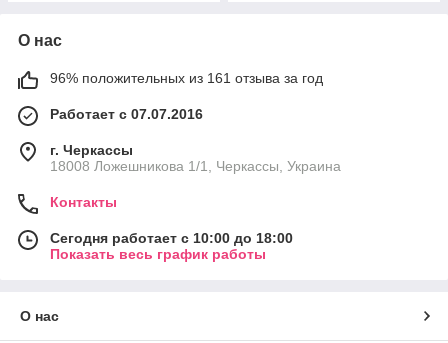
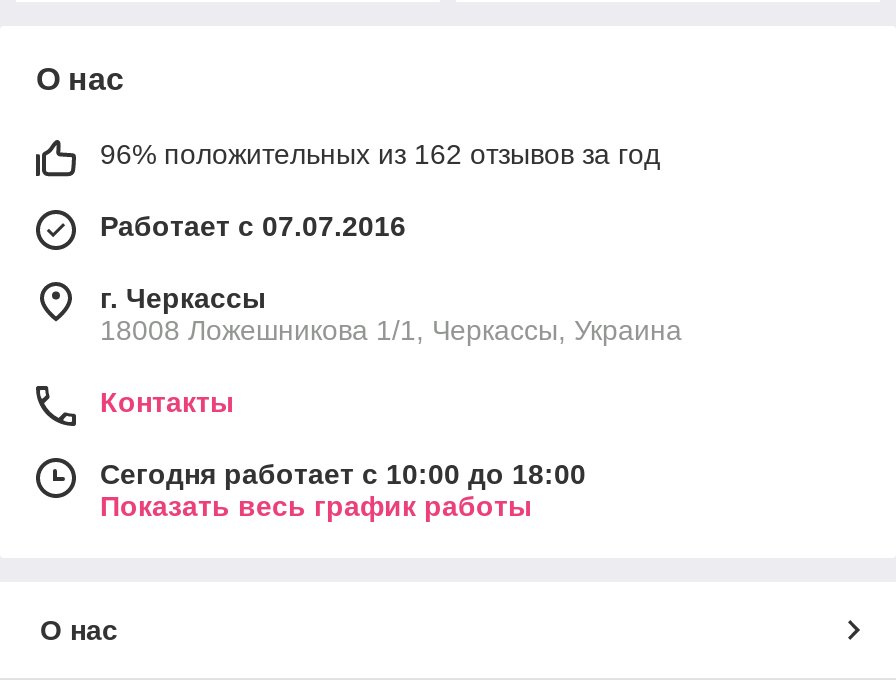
[50,70,323,86] 96% положительных из 161 отзыва за год -> [100,138,660,170] 96% положительных из 162 отзывов за год

